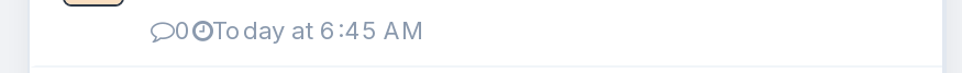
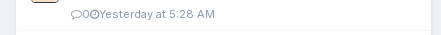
[212,15,423,46] Today at 6:45 AM -> [99,7,215,21] Yesterday at 5:28 AM

